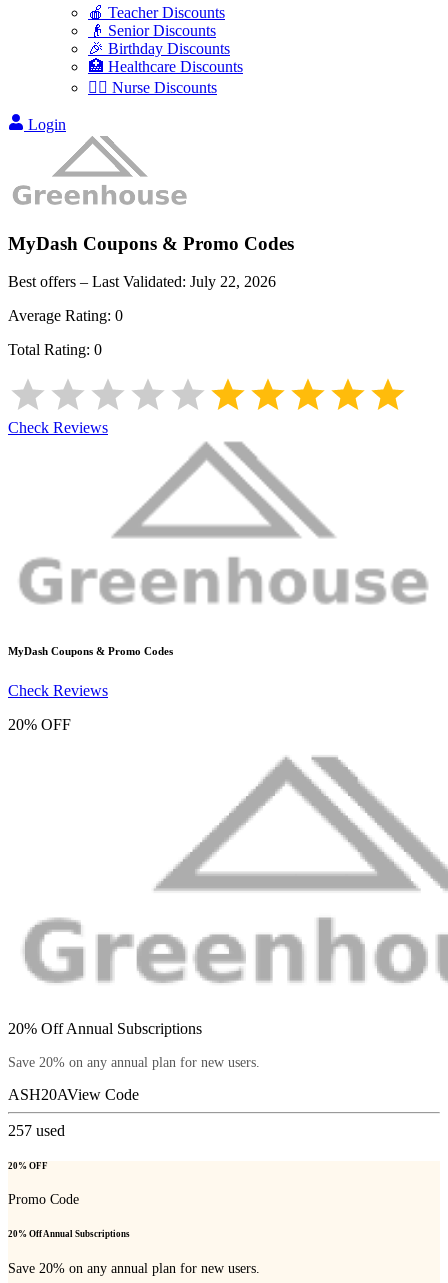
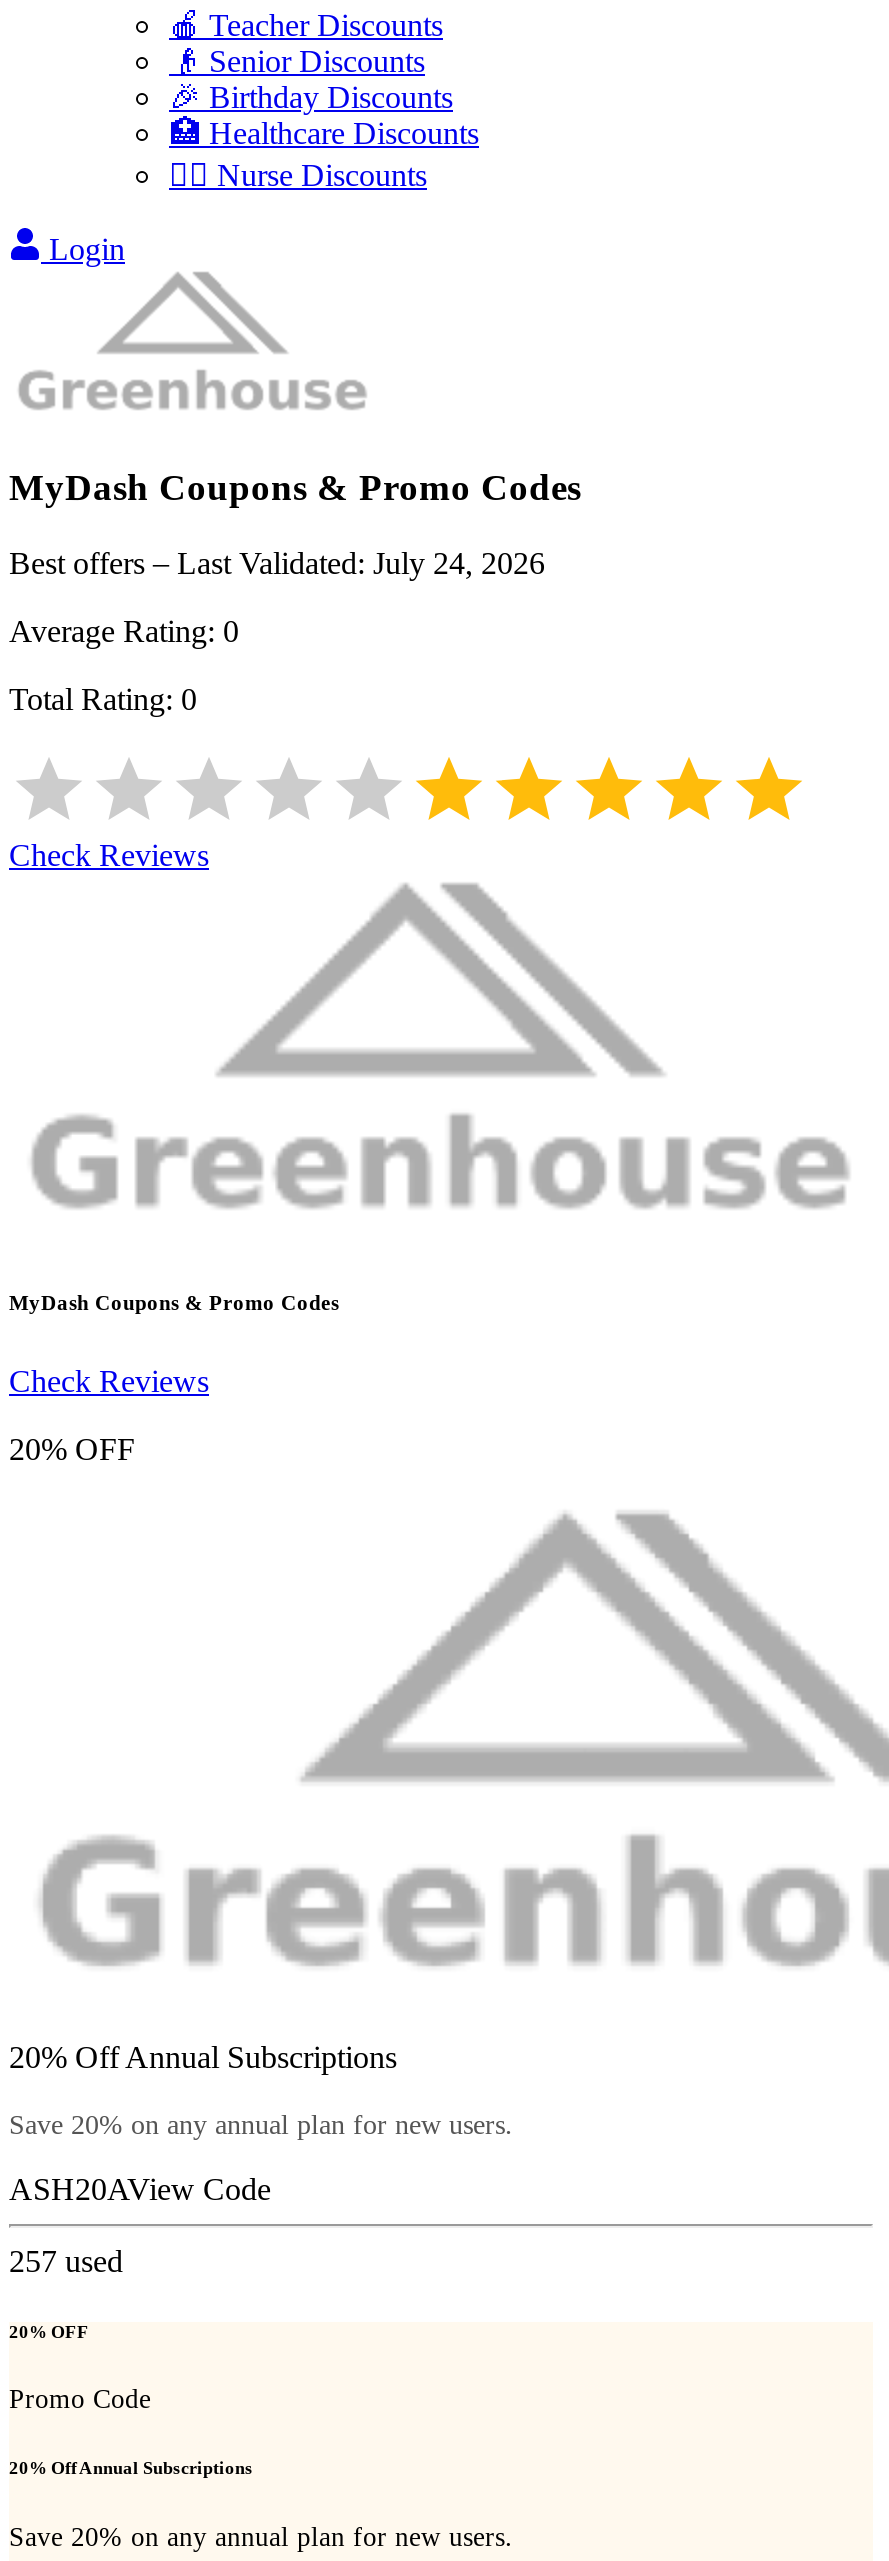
[8,273,276,290] Best offers – Last Validated: July 22, 2026 -> [9,547,545,581] Best offers – Last Validated: July 24, 2026

